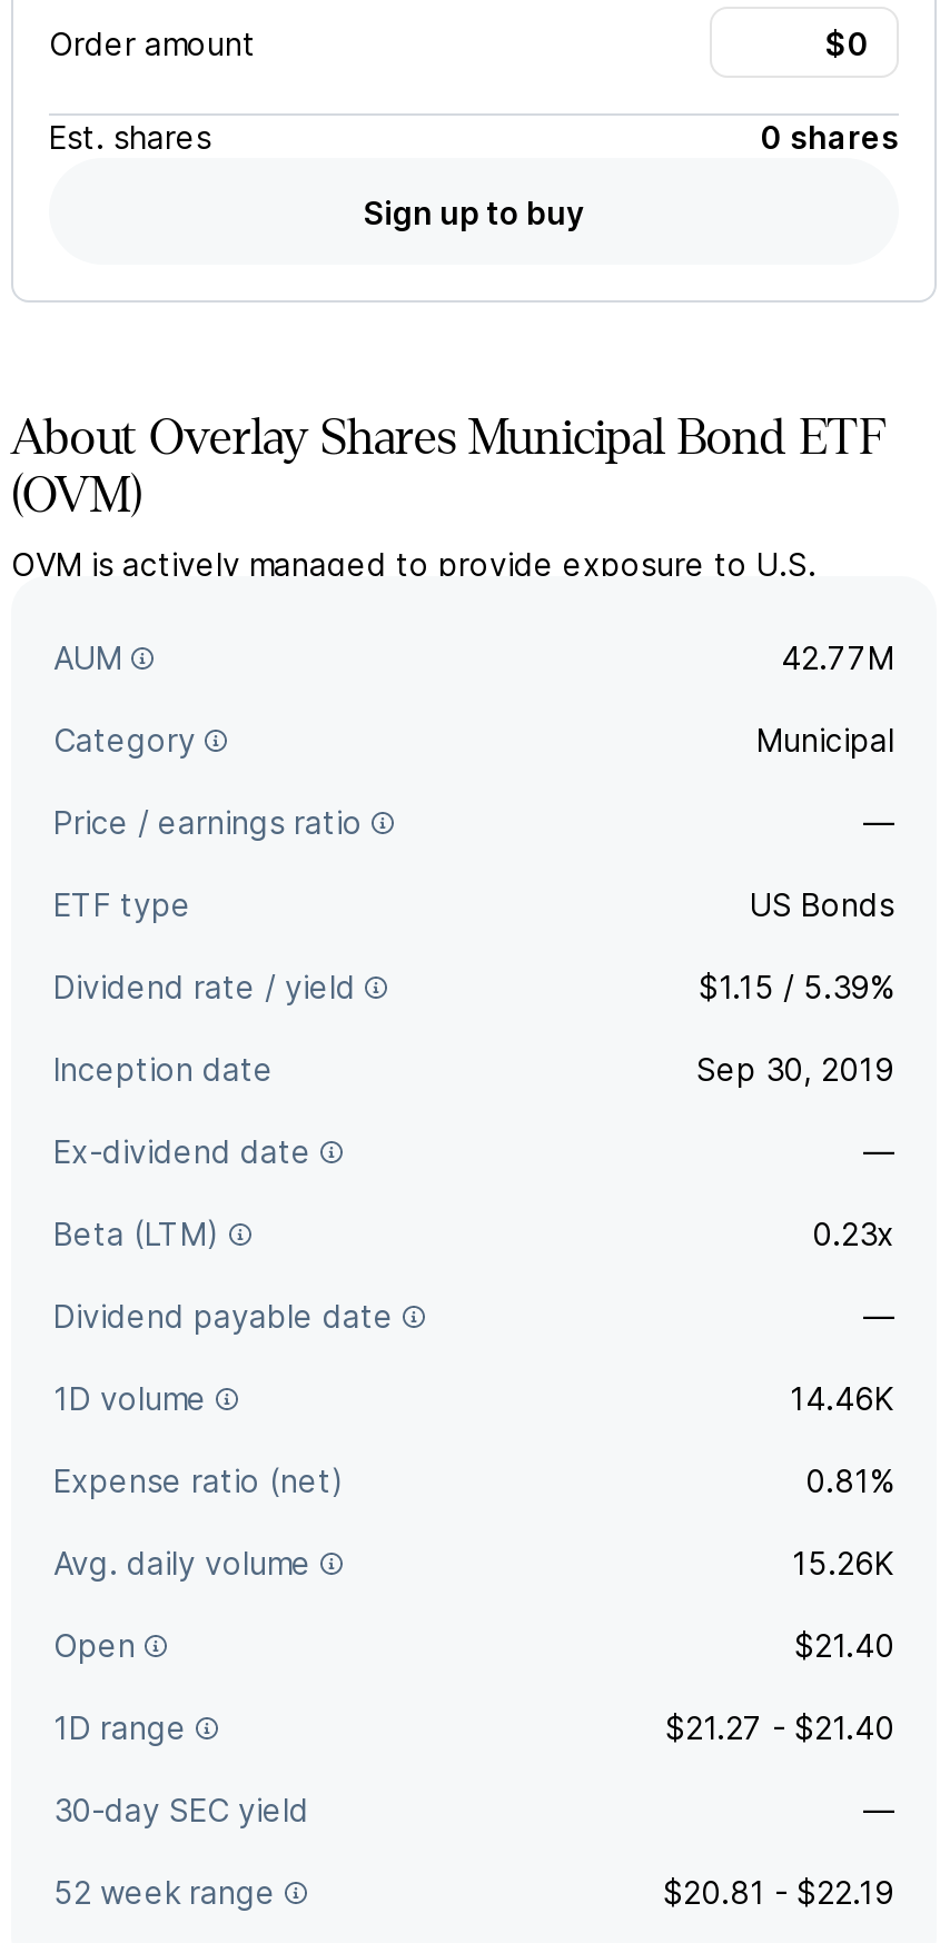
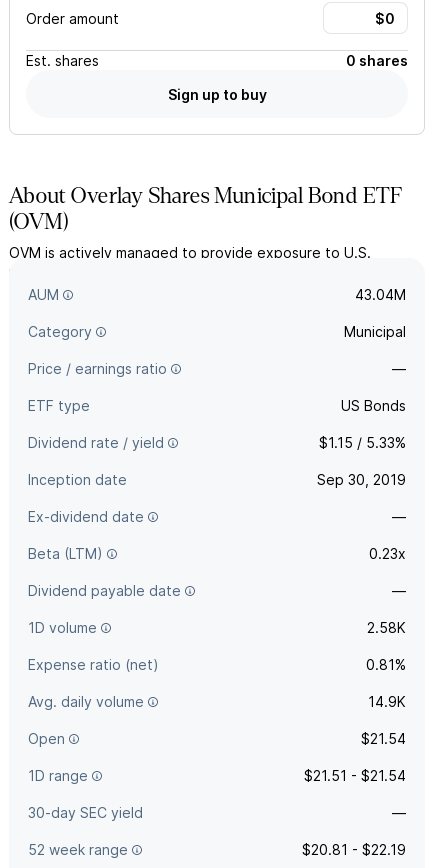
[781,638,894,676] 42.77M -> [355,286,406,303] 43.04M
[699,968,894,1005] $1.15 / 5.39% -> [319,434,406,451] $1.15 / 5.33%
[790,1379,894,1417] 14.46K -> [367,619,406,636] 2.58K
[792,1544,894,1582] 15.26K -> [368,693,406,710] 14.9K
[794,1626,894,1664] $21.40 -> [361,730,406,747] $21.54
[665,1708,894,1746] $21.27 - $21.40 -> [304,767,406,784] $21.51 - $21.54

